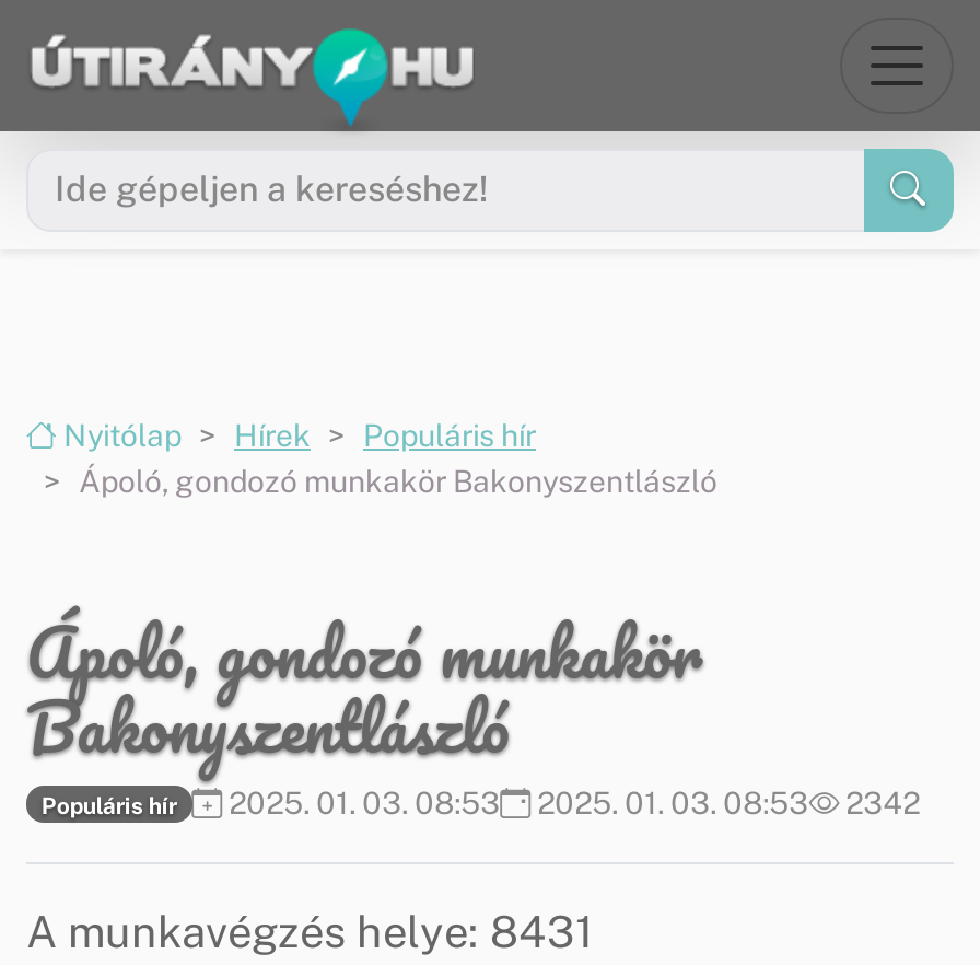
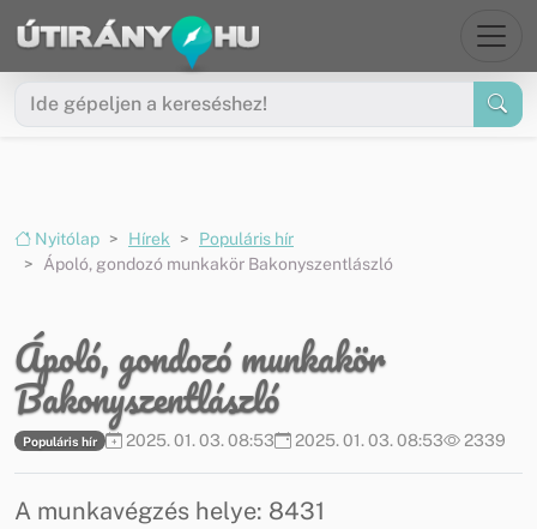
[41,785,920,820] Populáris hír 2025. 01. 03. 08:53 2025. 01. 03. 08:53 2342 -> [23,430,505,450] Populáris hír 2025. 01. 03. 08:53 2025. 01. 03. 08:53 2339

